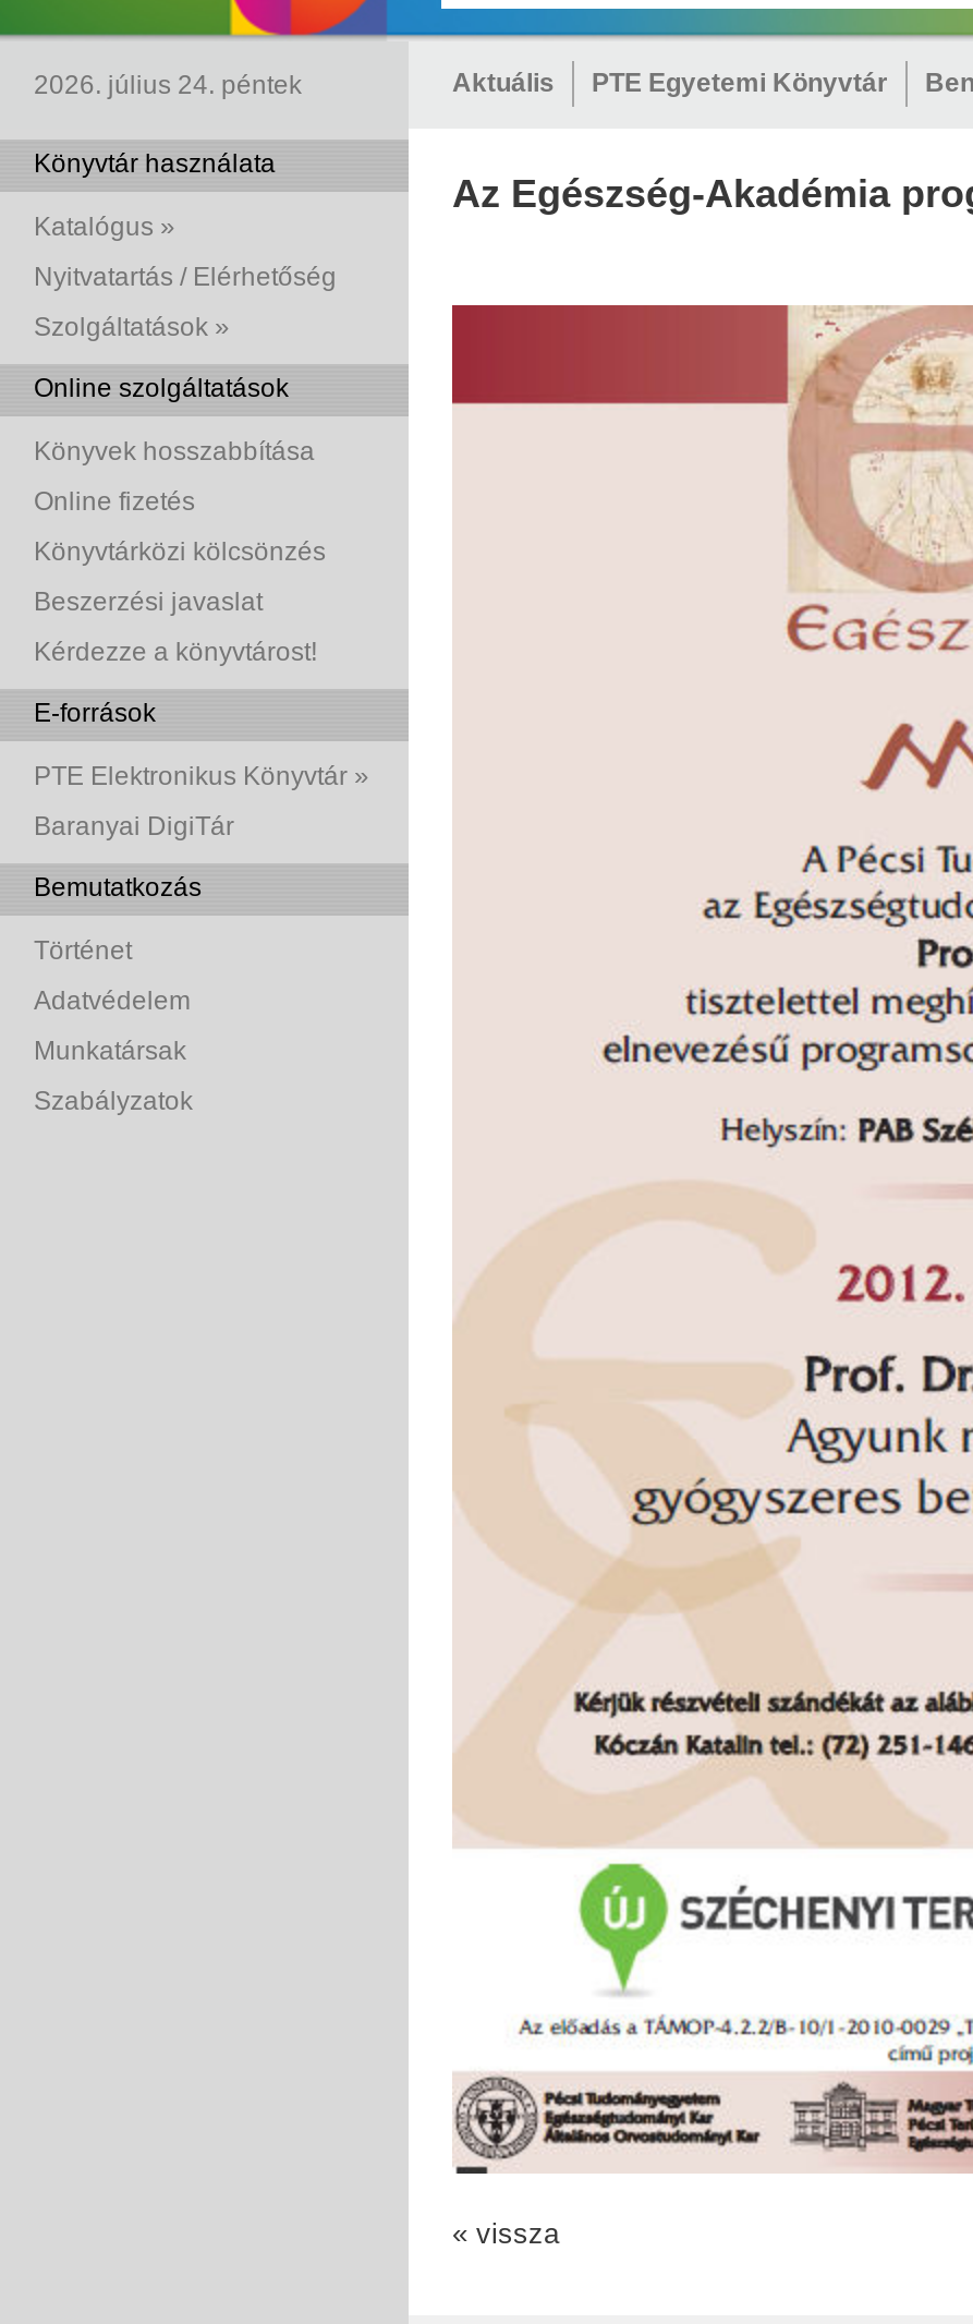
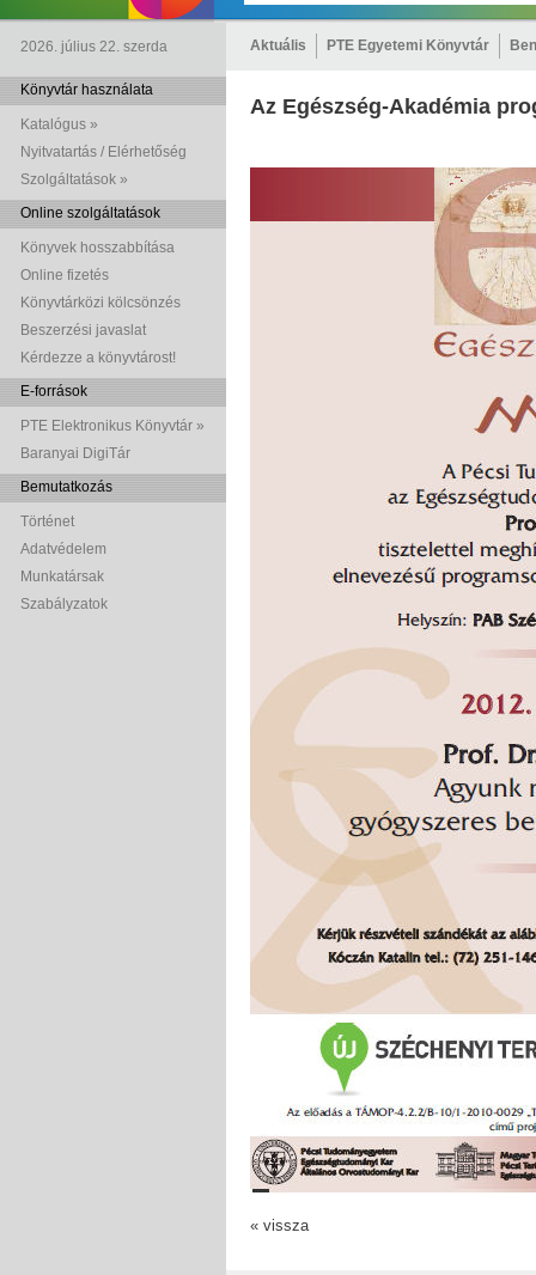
[34,70,302,100] 2026. július 24. péntek -> [20,38,167,55] 2026. július 22. szerda

